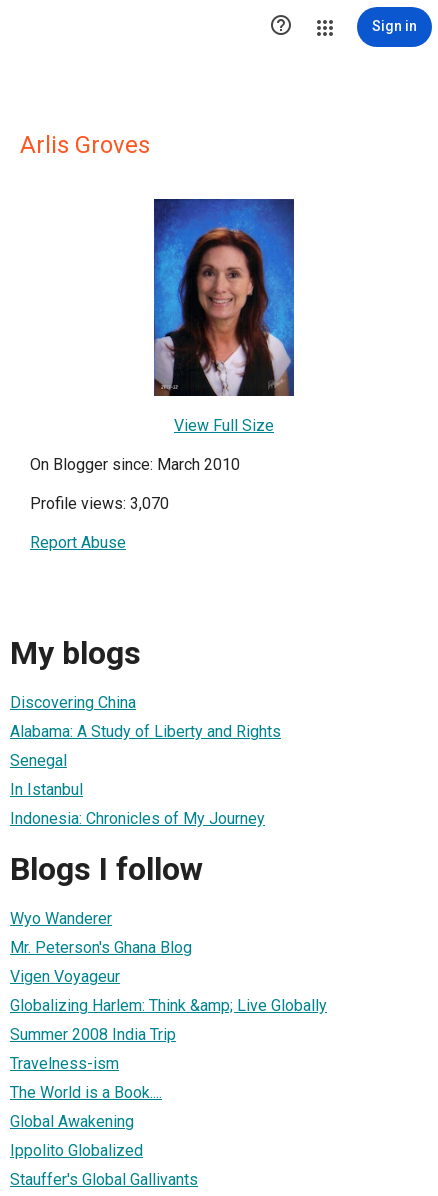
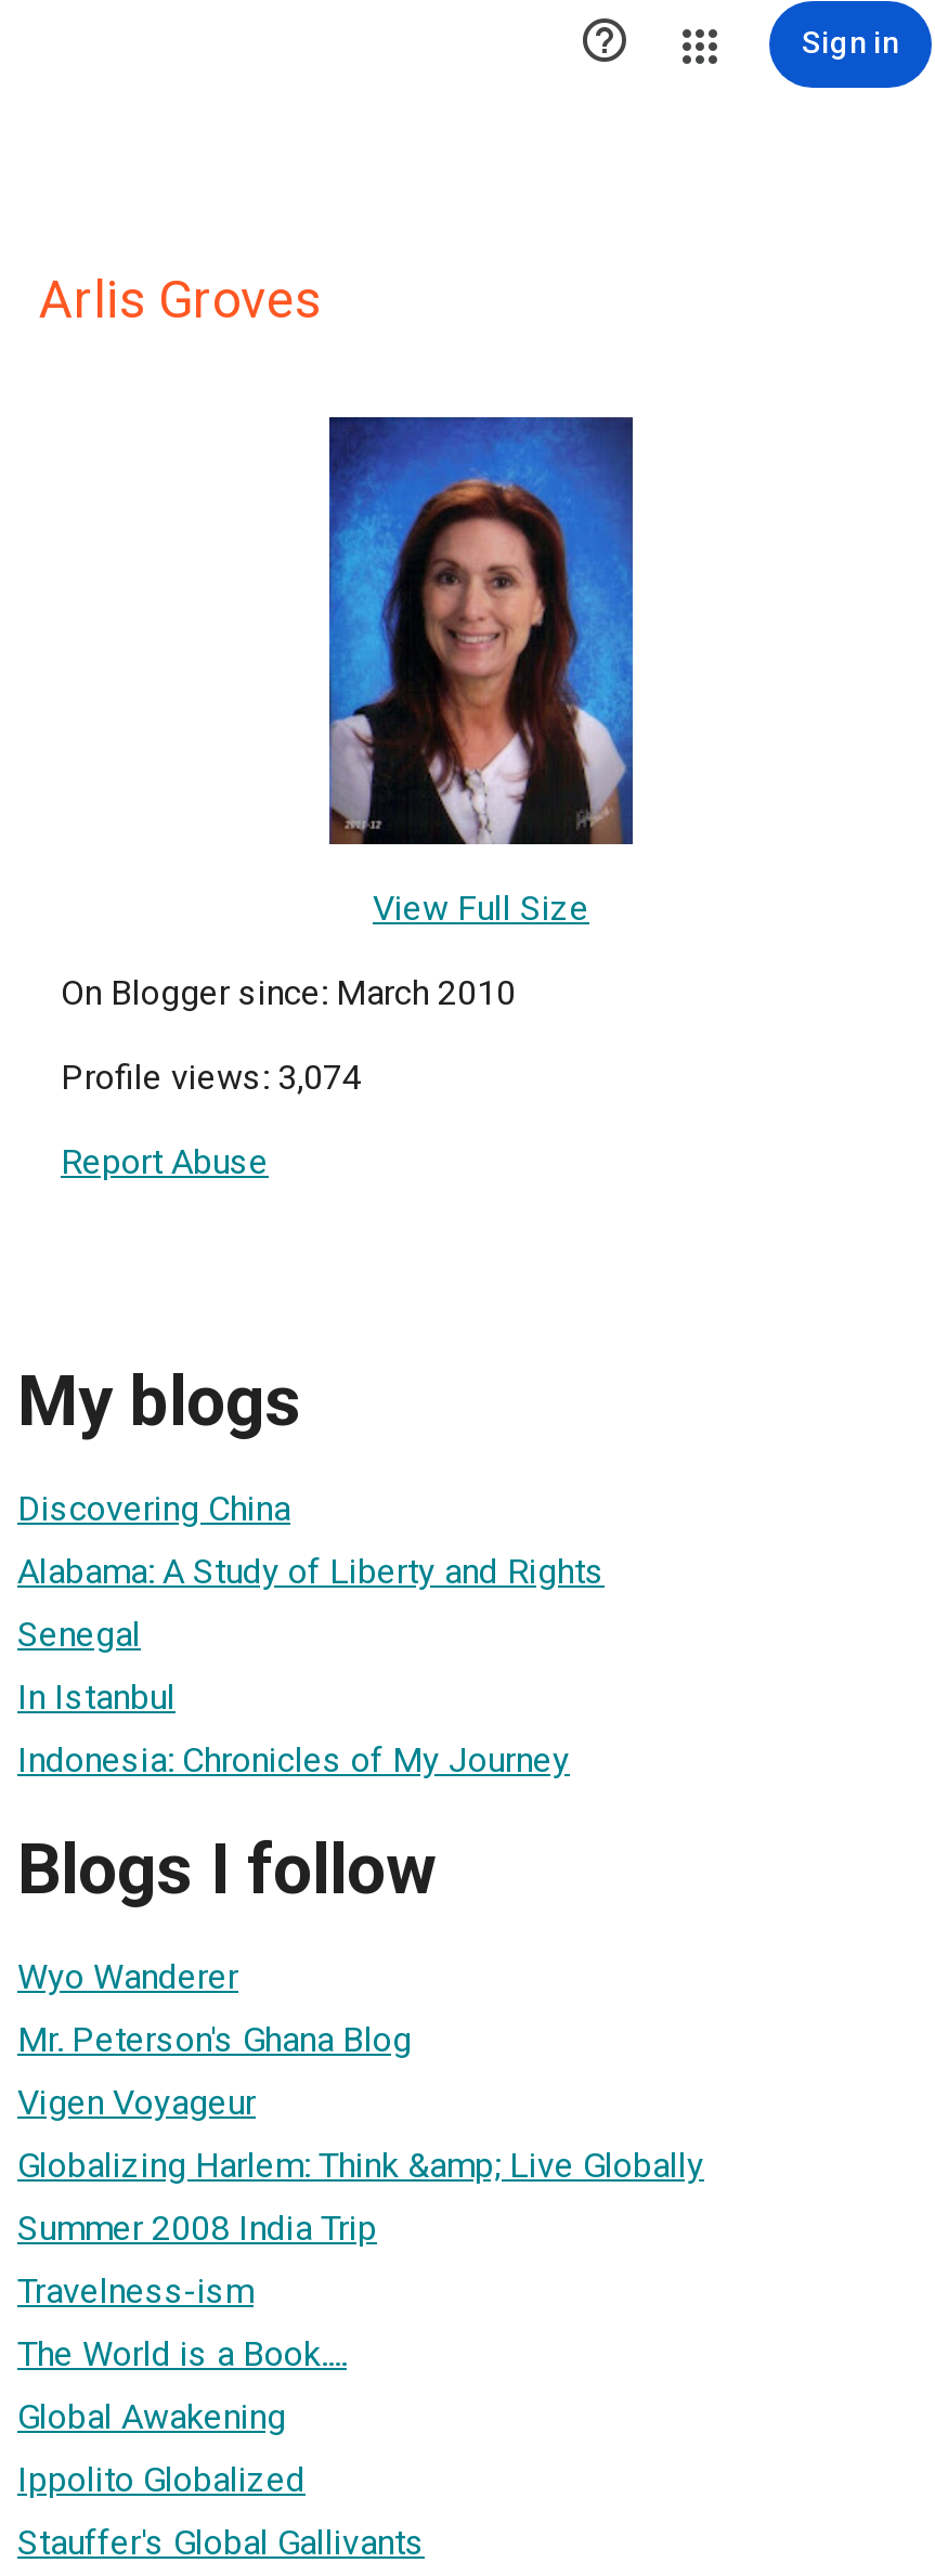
[30,494,169,513] Profile views: 3,070 -> [61,1057,362,1099] Profile views: 3,074

